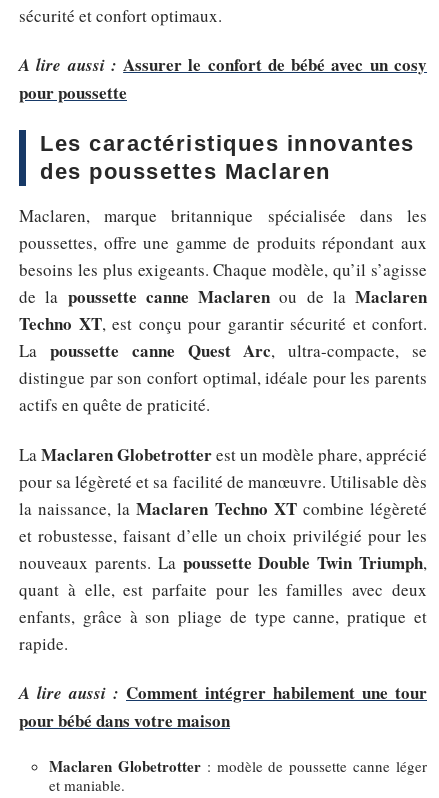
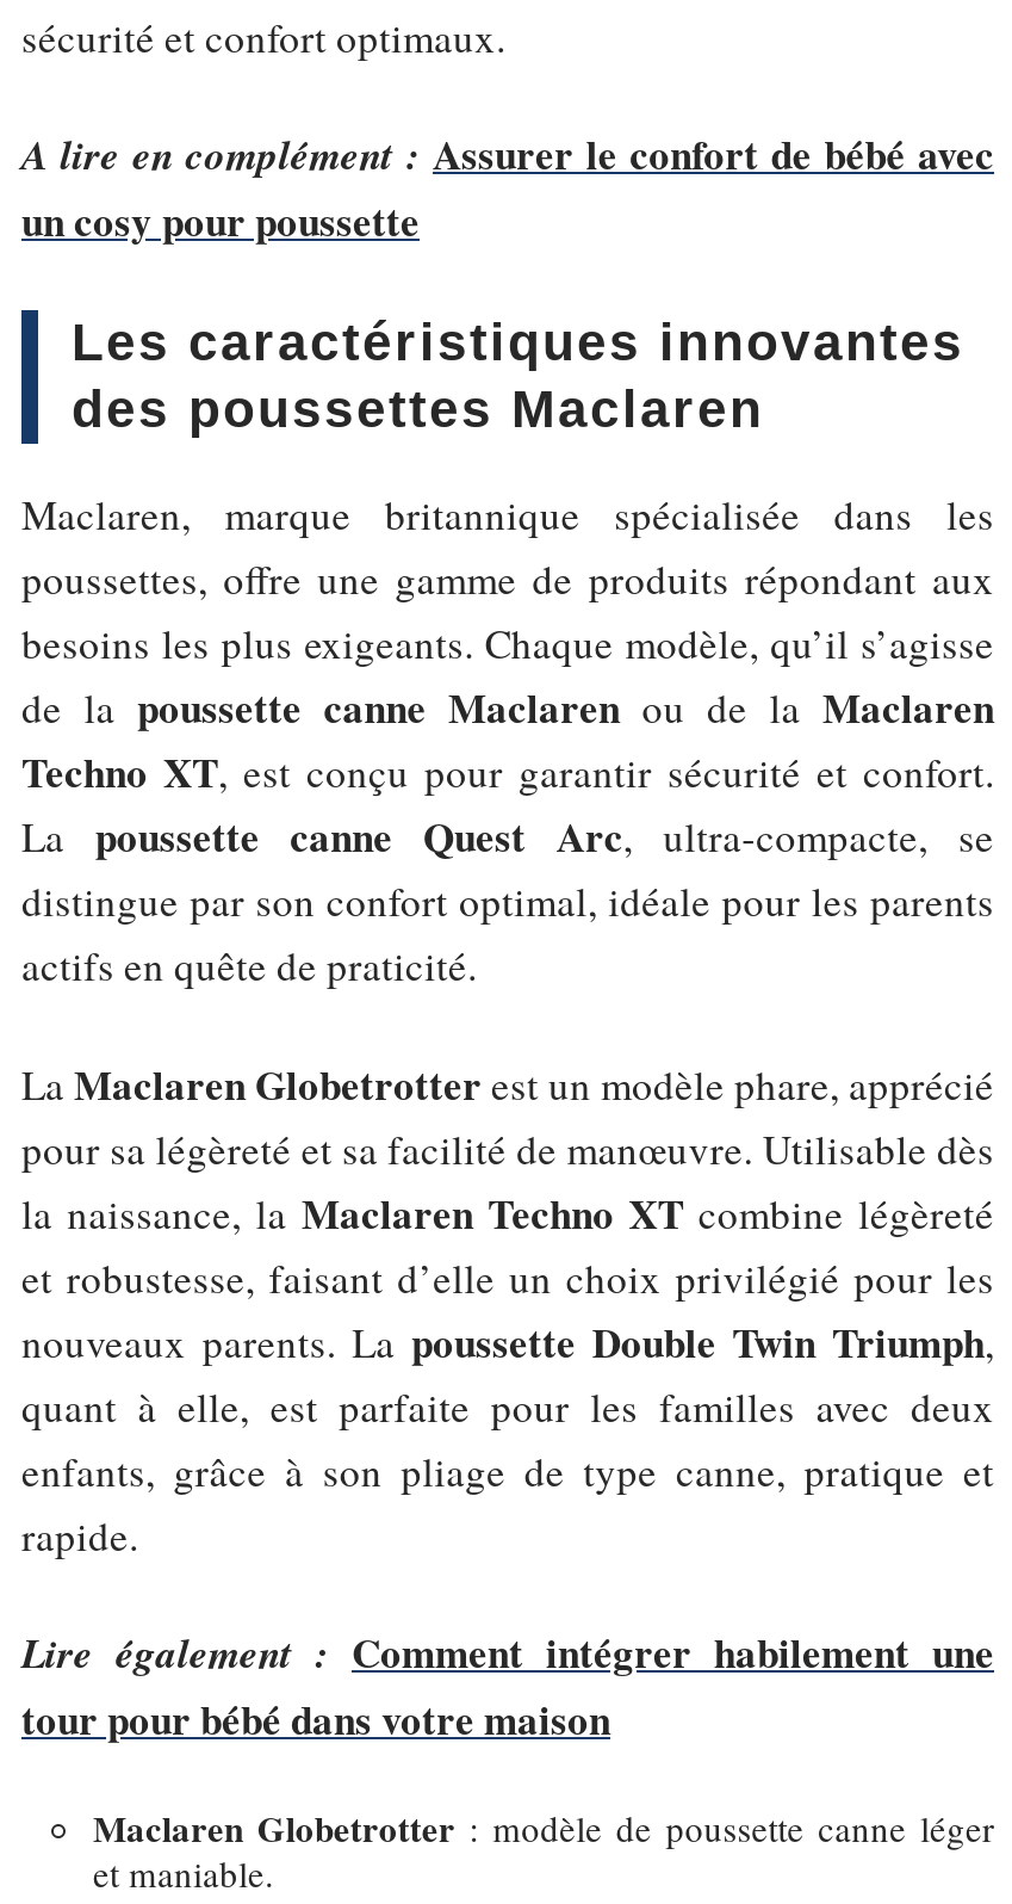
[19,52,427,105] A lire aussi : Assurer le confort de bébé avec un cosy | pour poussette -> [21,124,994,251] A lire en complément : Assurer le confort de bébé avec | un cosy pour poussette
[19,680,427,733] A lire aussi : Comment intégrer habilement une tour | pour bébé dans votre maison -> [21,1622,994,1749] Lire également : Comment intégrer habilement une | tour pour bébé dans votre maison

